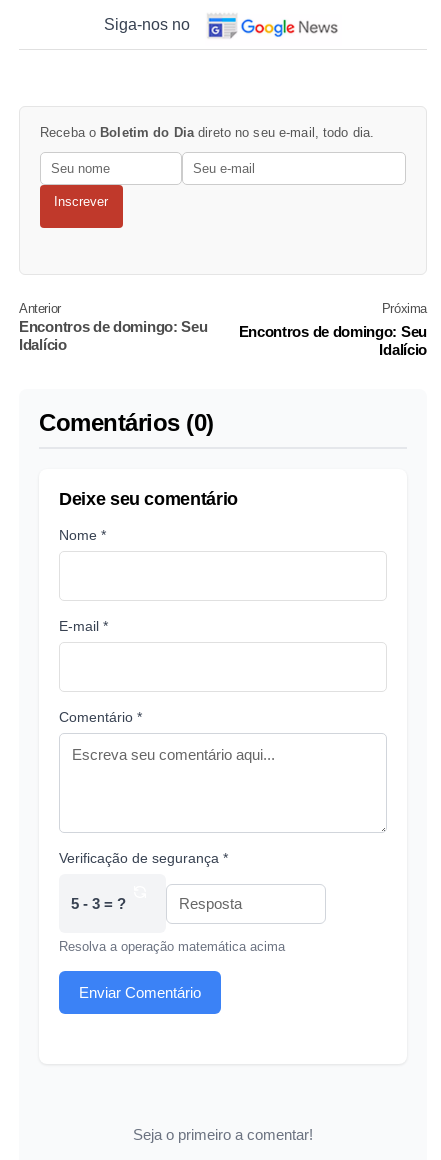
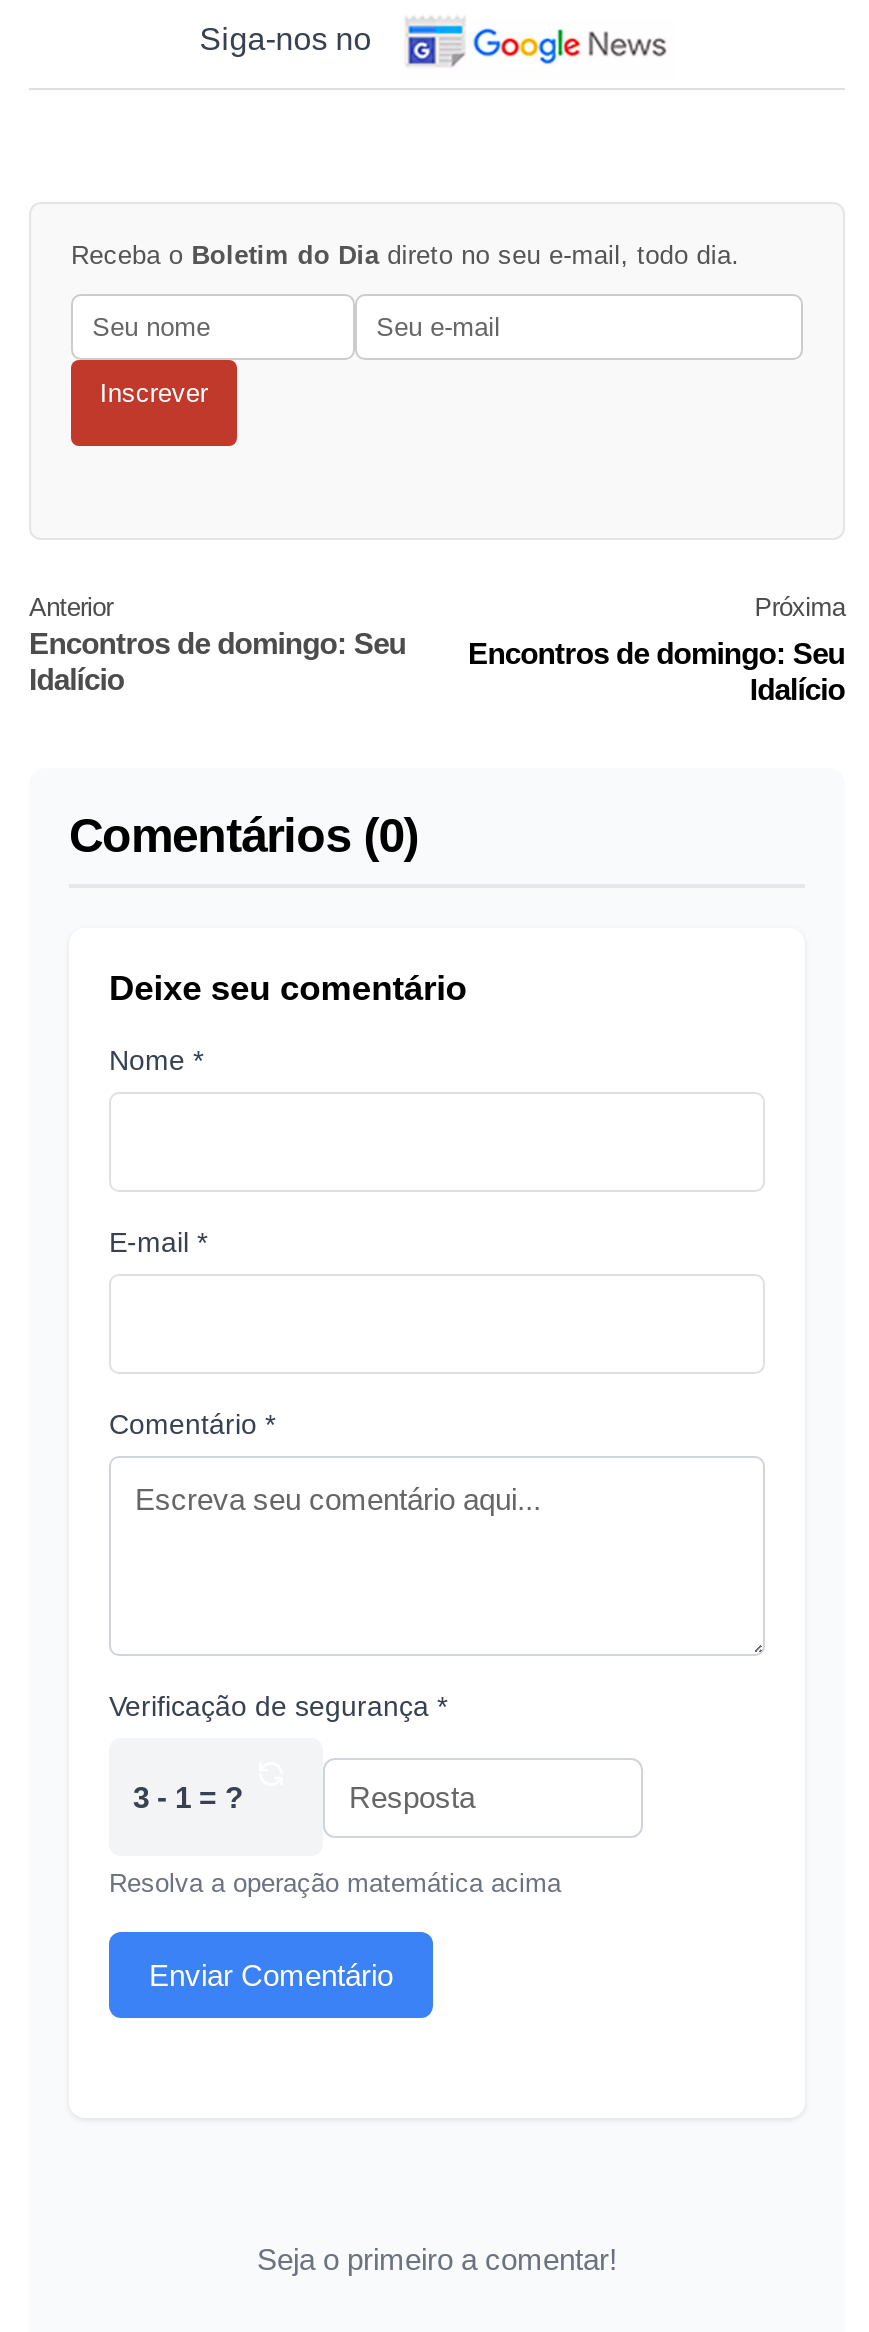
[71,895,126,912] 5 - 3 = ? -> [133,1780,243,1814] 3 - 1 = ?

